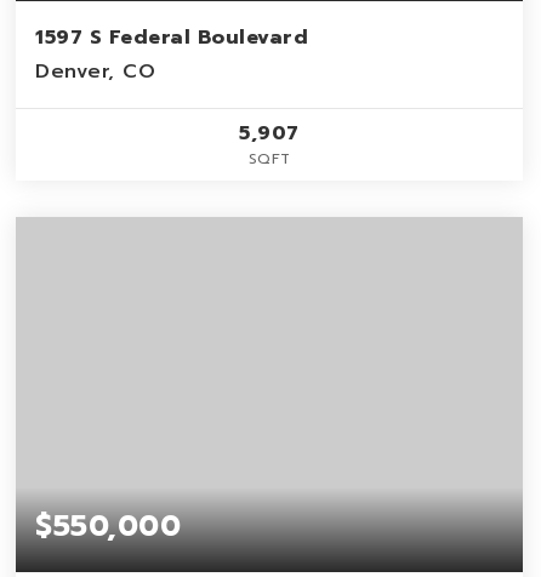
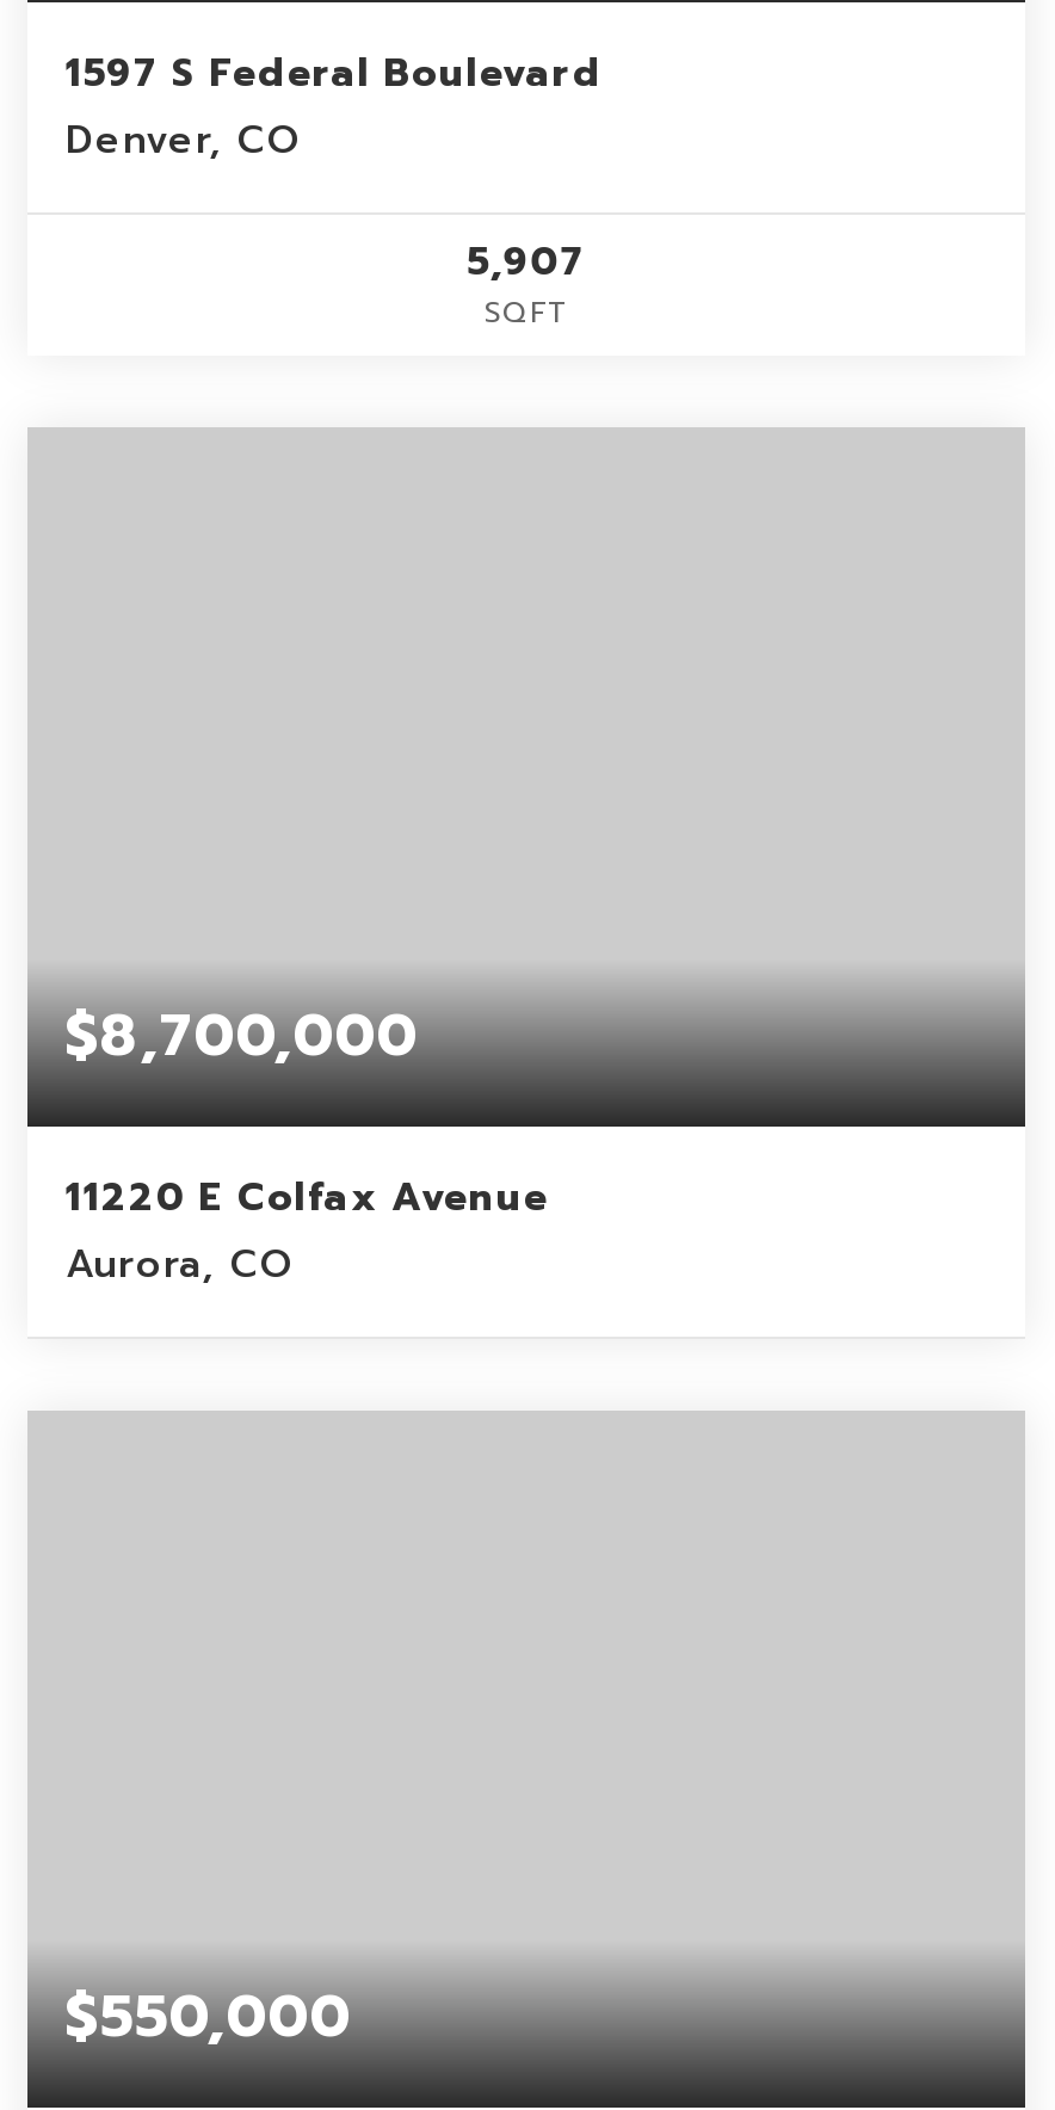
none -> [66,992,549,1292] $8,700,000 | 11220 E Colfax Avenue | Aurora, CO

